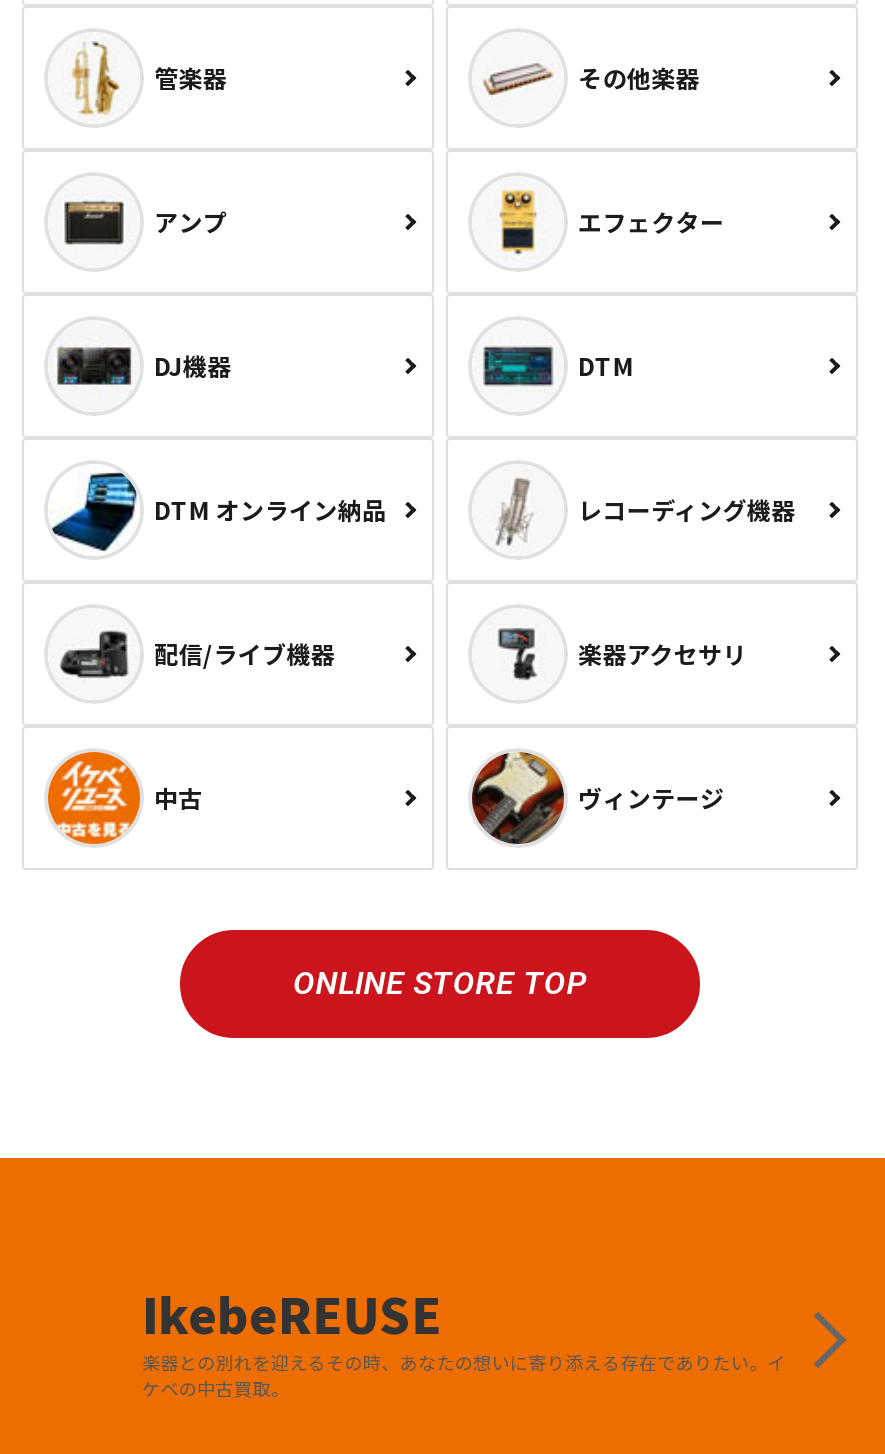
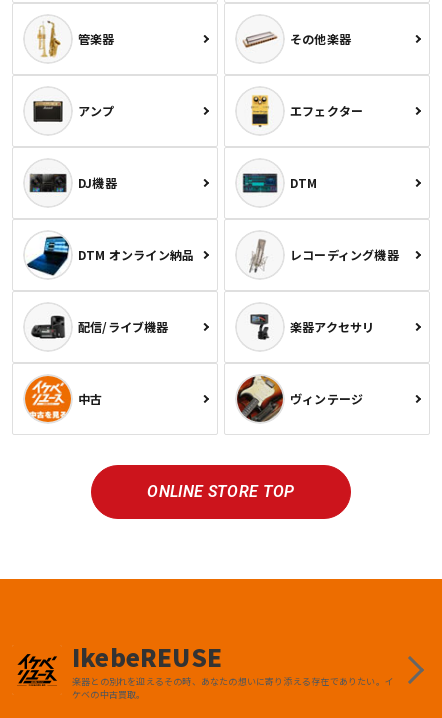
none -> [17,653,57,687] [image]

